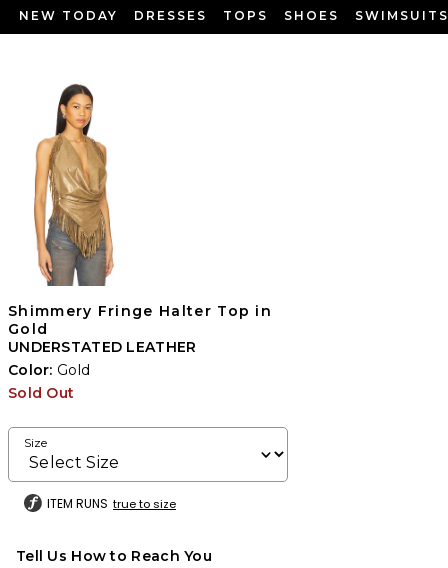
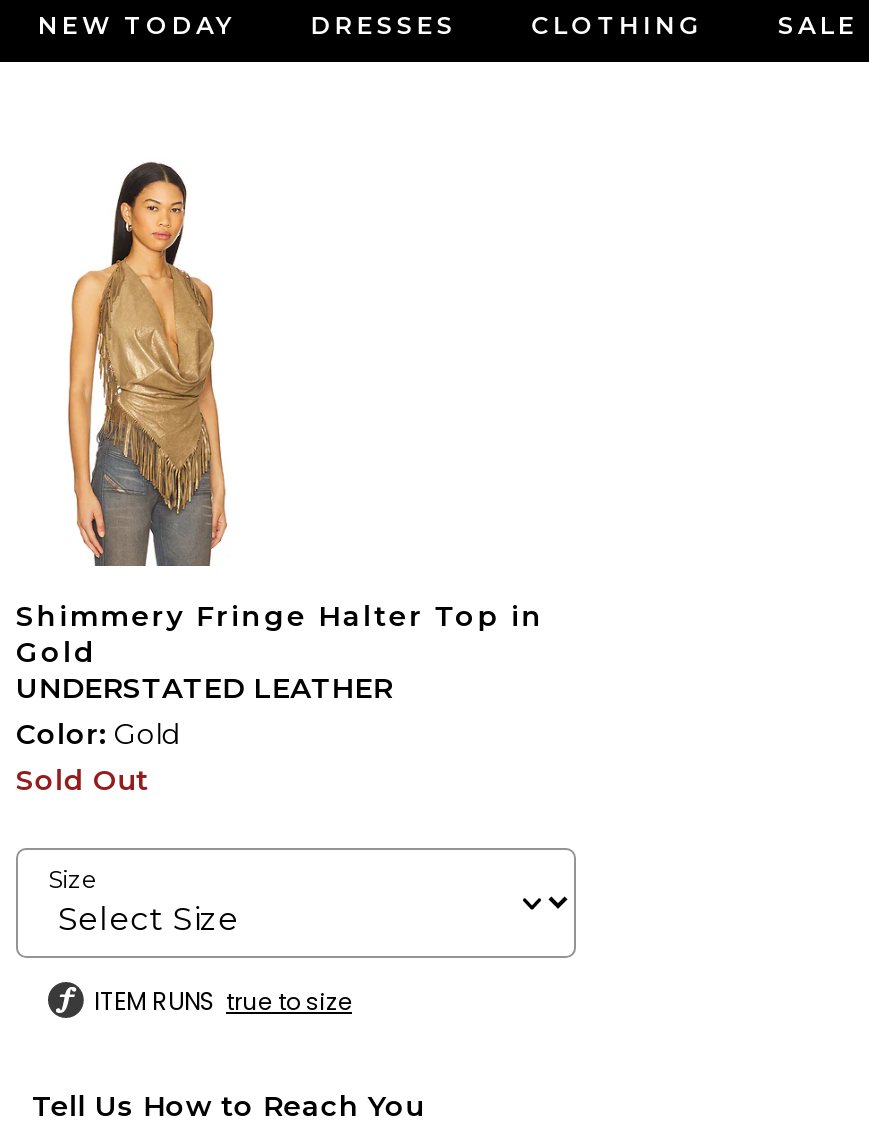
[223,8,448,23] TOPS | SHOES | SWIMSUITS -> [531,10,858,40] CLOTHING | SALE

